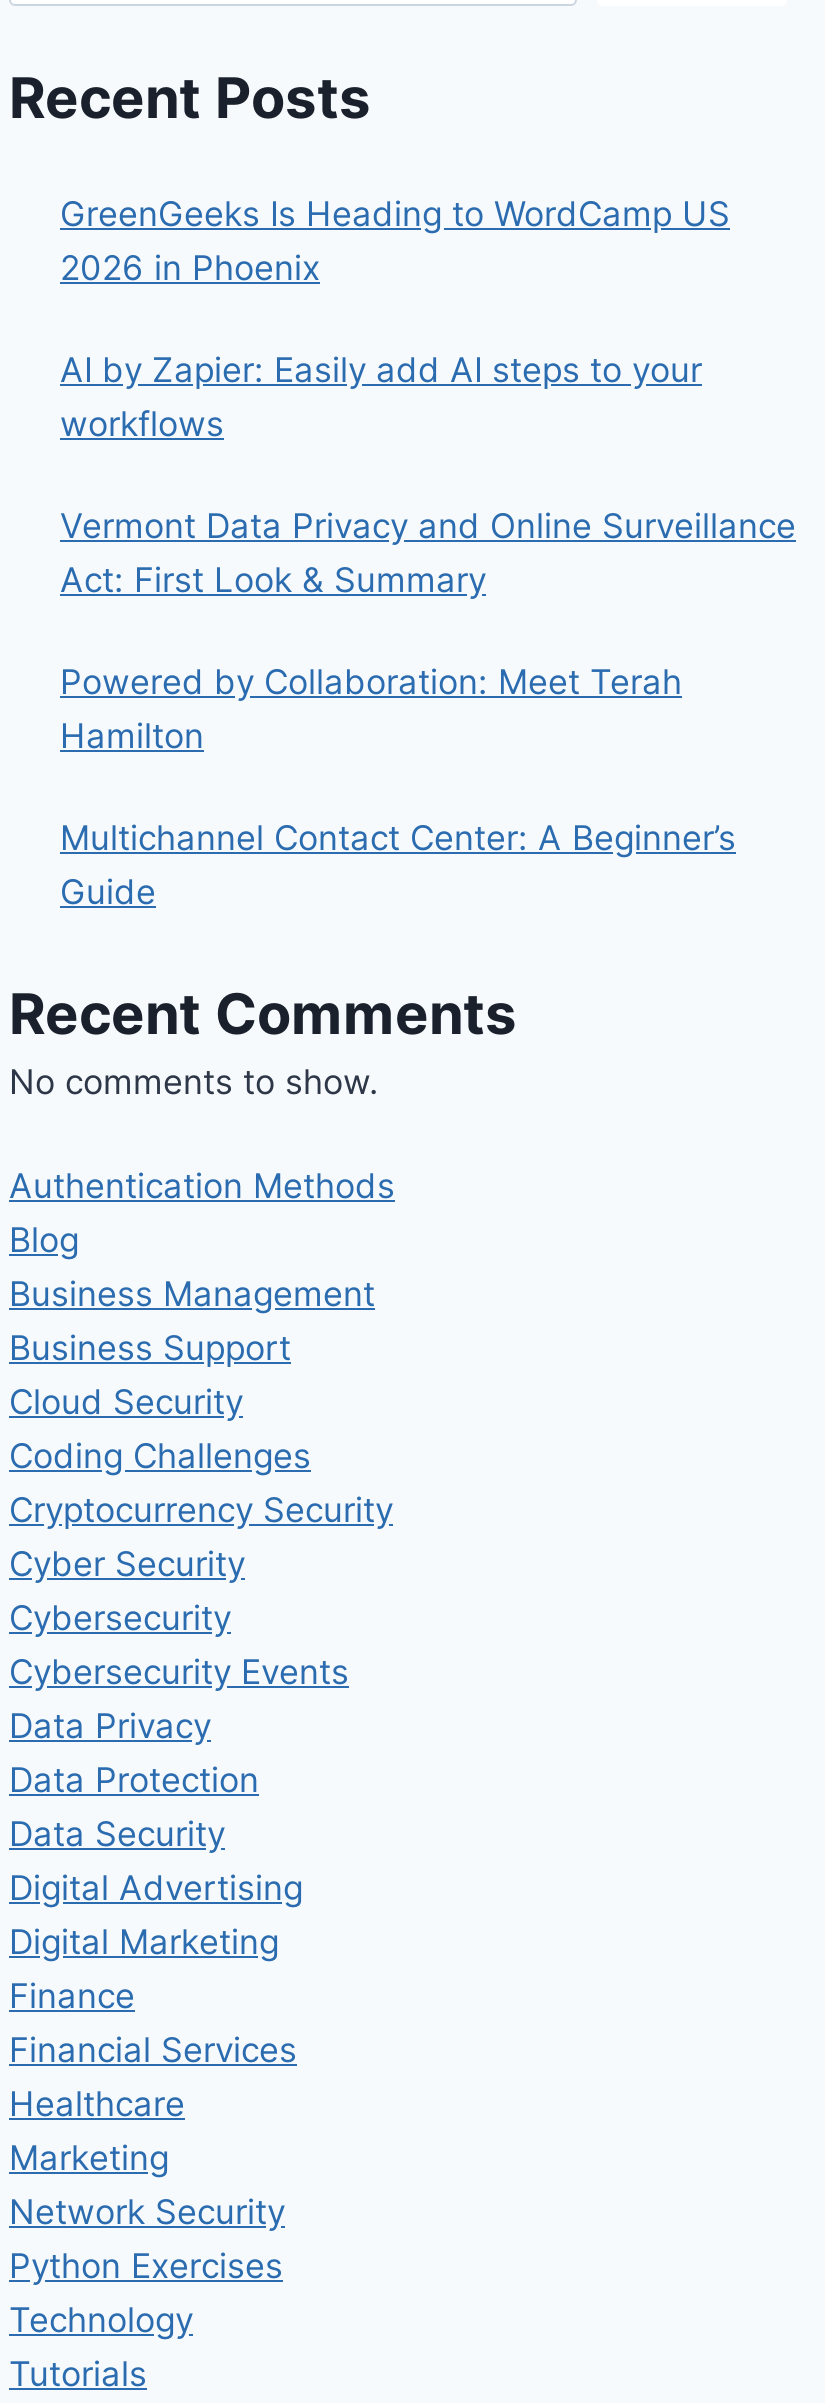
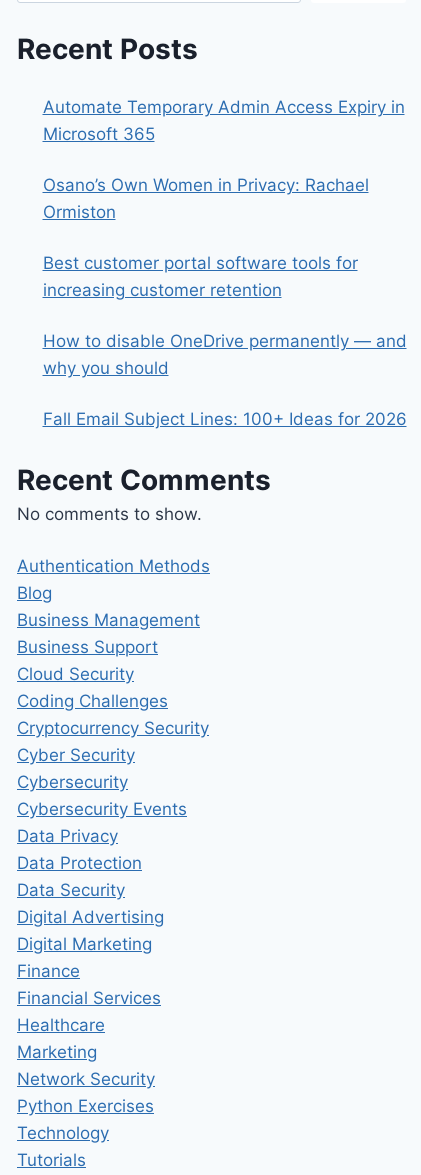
[60,194,730,288] GreenGeeks Is Heading to WordCamp US | 2026 in Phoenix -> [42,97,404,144] Automate Temporary Admin Access Expiry in | Microsoft 365
[60,350,702,444] AI by Zapier: Easily add AI steps to your | workflows -> [42,175,368,222] Osano’s Own Women in Privacy: Rachael | Ormiston
[60,506,796,600] Vermont Data Privacy and Online Surveillance | Act: First Look & Summary -> [42,253,357,300] Best customer portal software tools for | increasing customer retention
[60,662,682,756] Powered by Collaboration: Meet Terah | Hamilton -> [42,331,406,378] How to disable OneDrive permanently — and | why you should
[60,818,736,912] Multichannel Contact Center: A Beginner’s | Guide -> [42,409,406,429] Fall Email Subject Lines: 100+ Ideas for 2026

